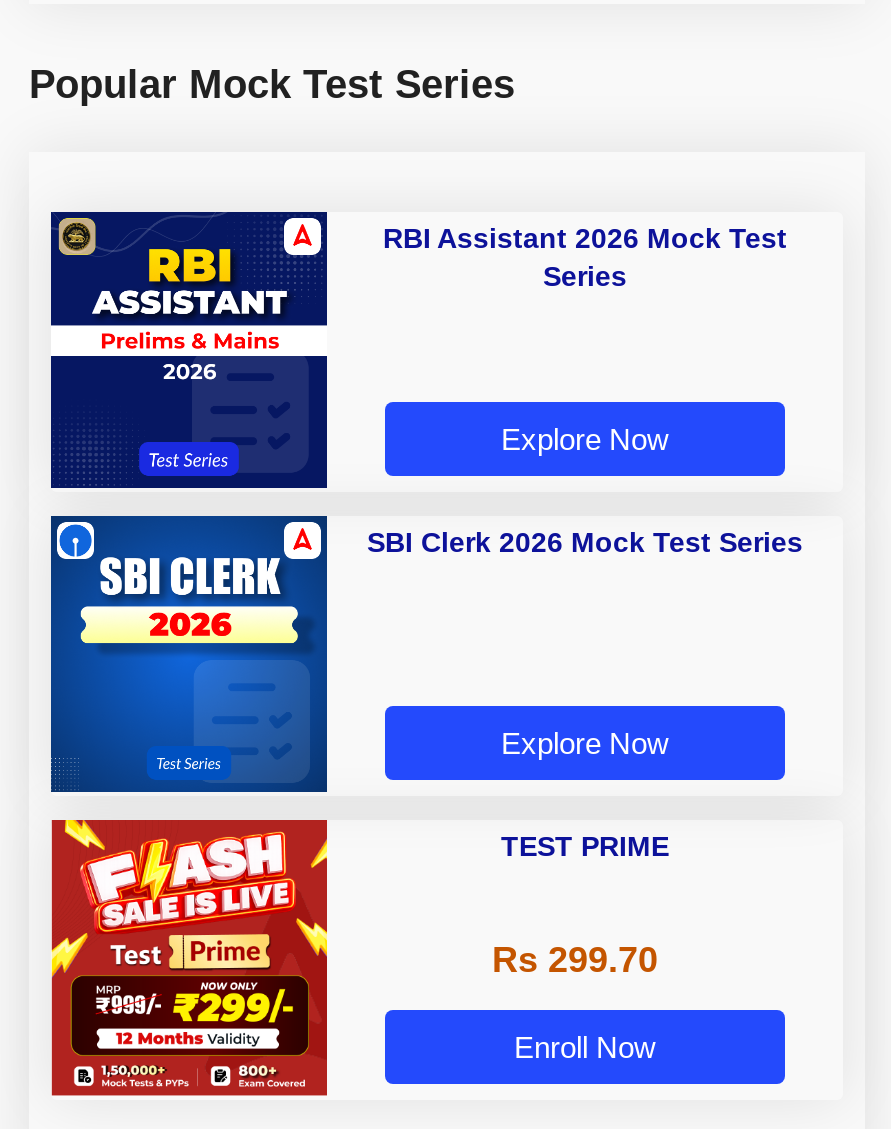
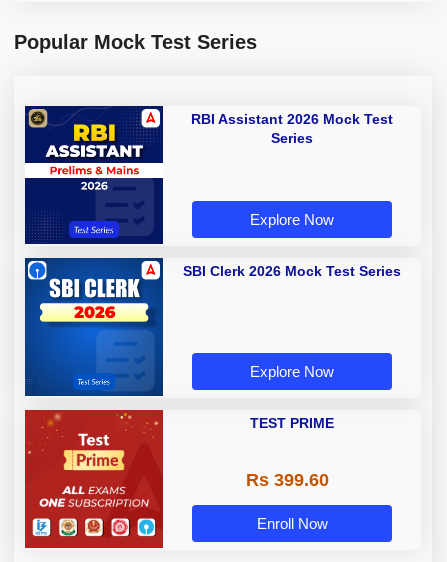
[49,818,329,1090] [image] -> [24,409,164,543] [image]
[492,940,658,980] Rs 299.70 -> [245,470,328,490] Rs 399.60

